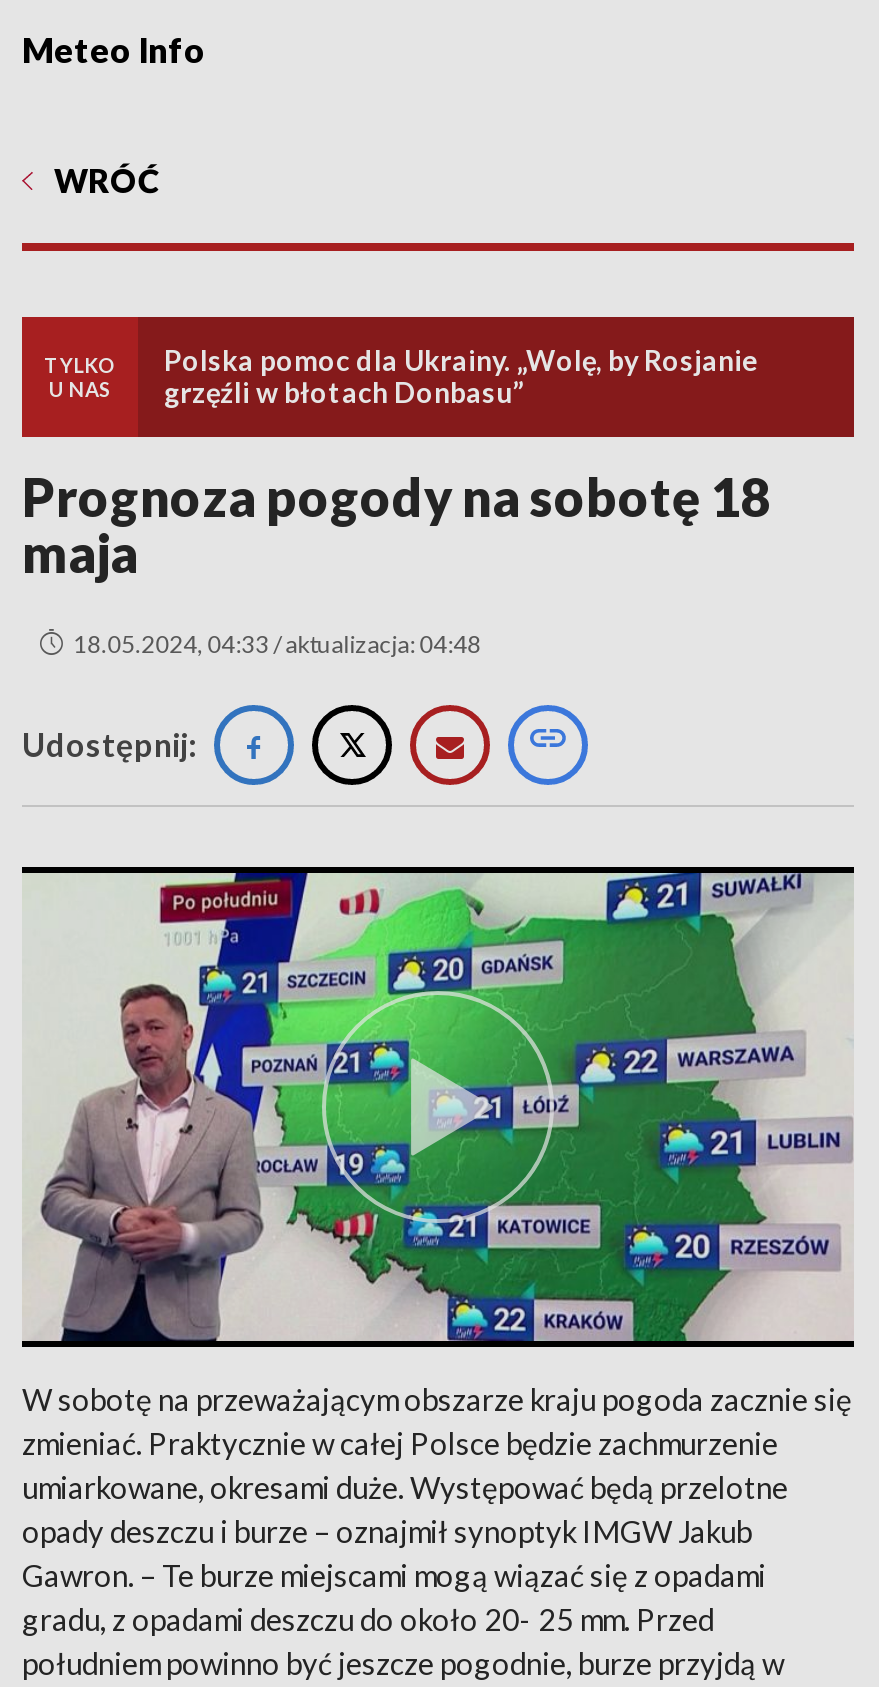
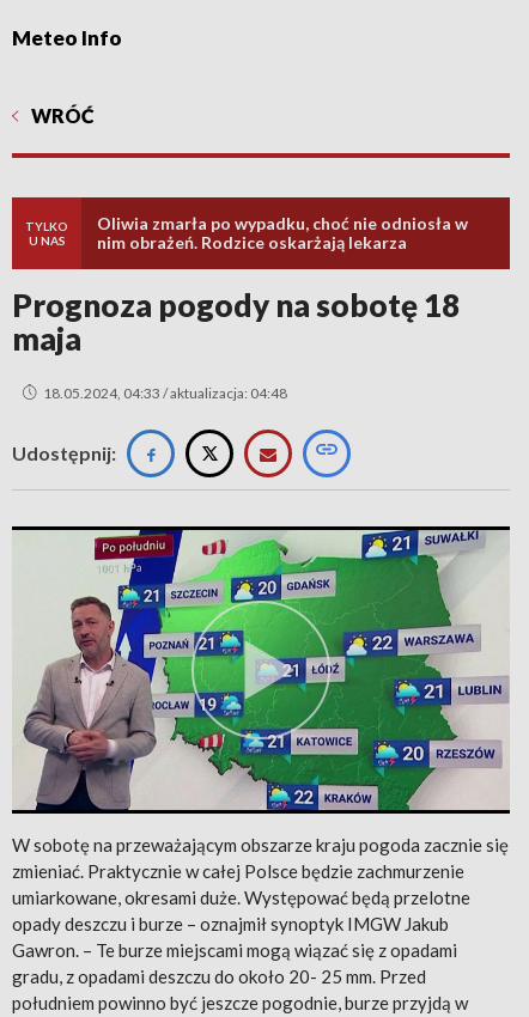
[164,343,758,409] Polska pomoc dla Ukrainy. „Wolę, by Rosjanie | grzęźli w błotach Donbasu” -> [97,213,468,252] Oliwia zmarła po wypadku, choć nie odniosła w | nim obrażeń. Rodzice oskarżają lekarza

